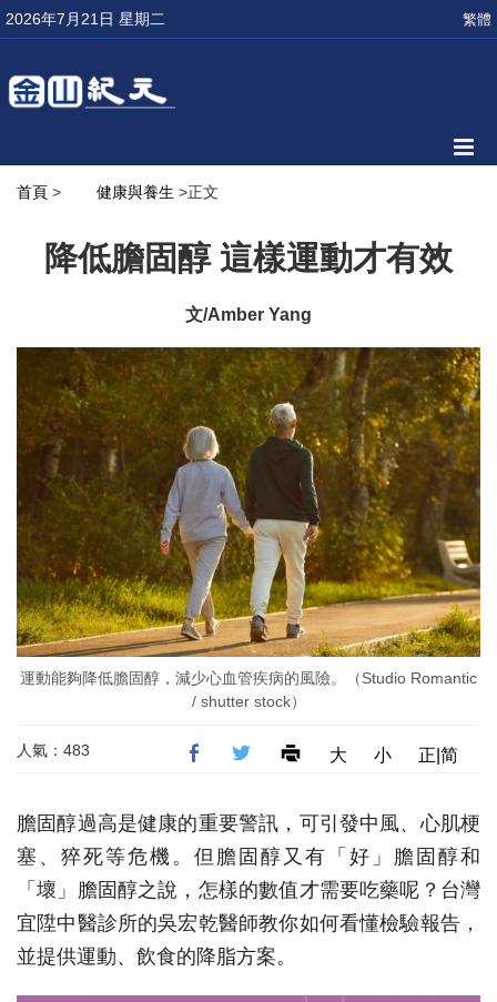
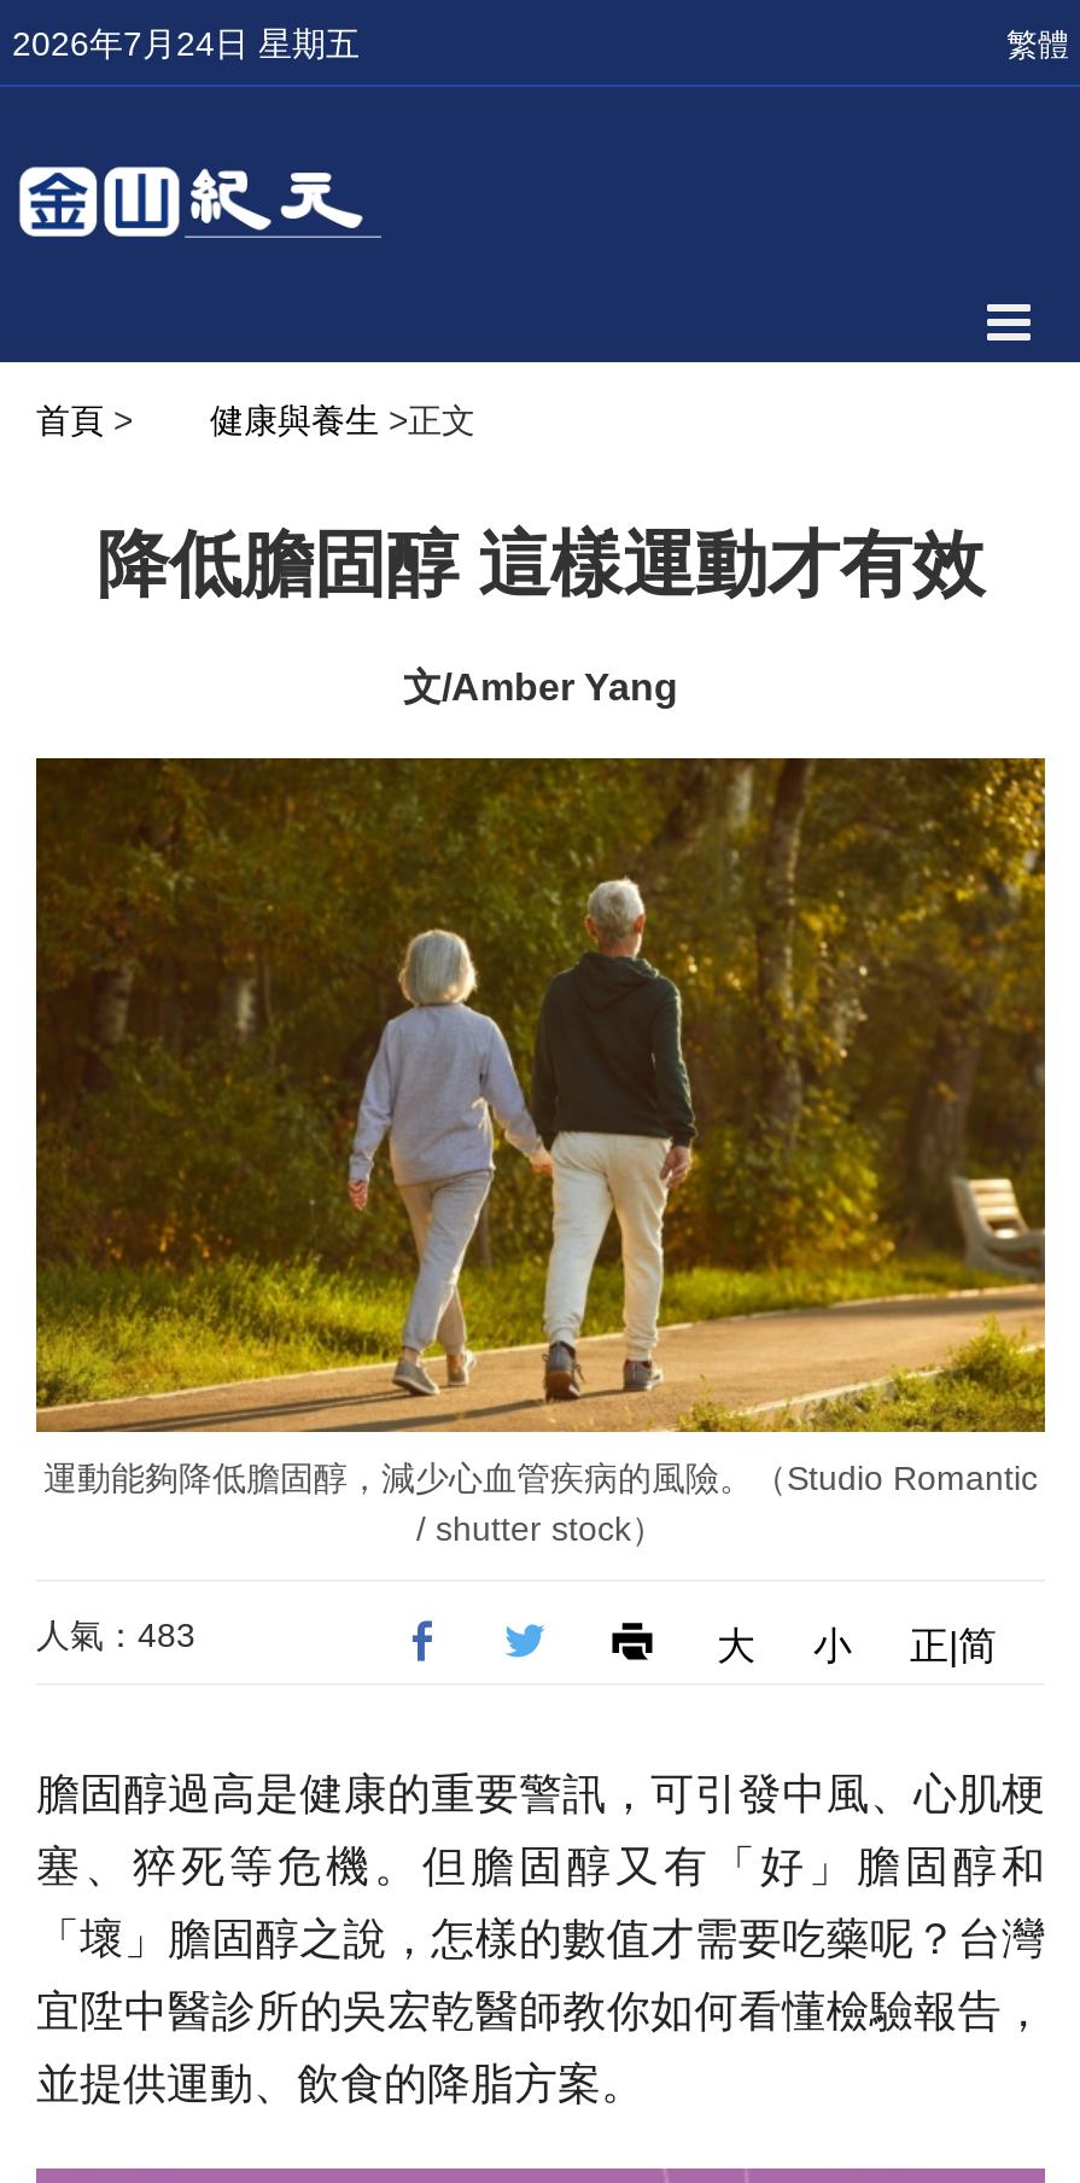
[6,10,165,28] 2026年7月21日 星期二 -> [12,24,360,63] 2026年7月24日 星期五

